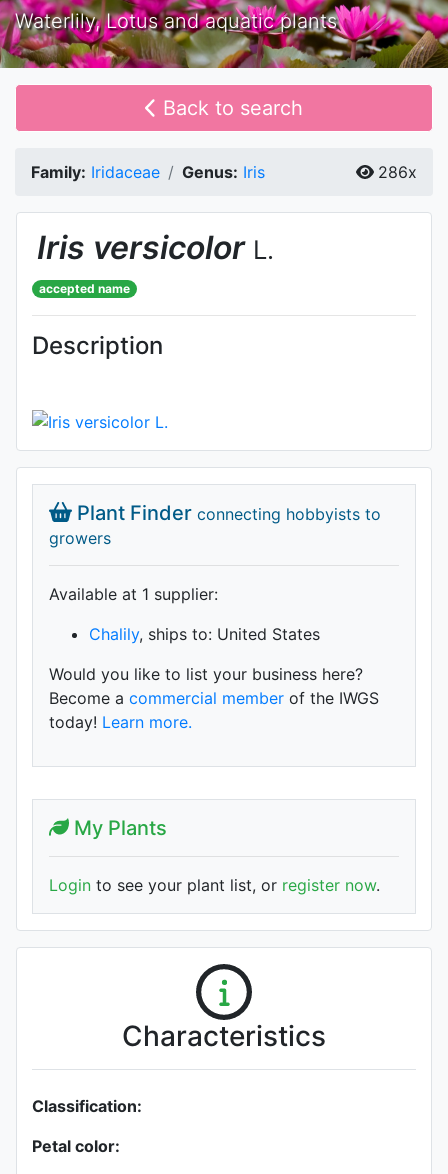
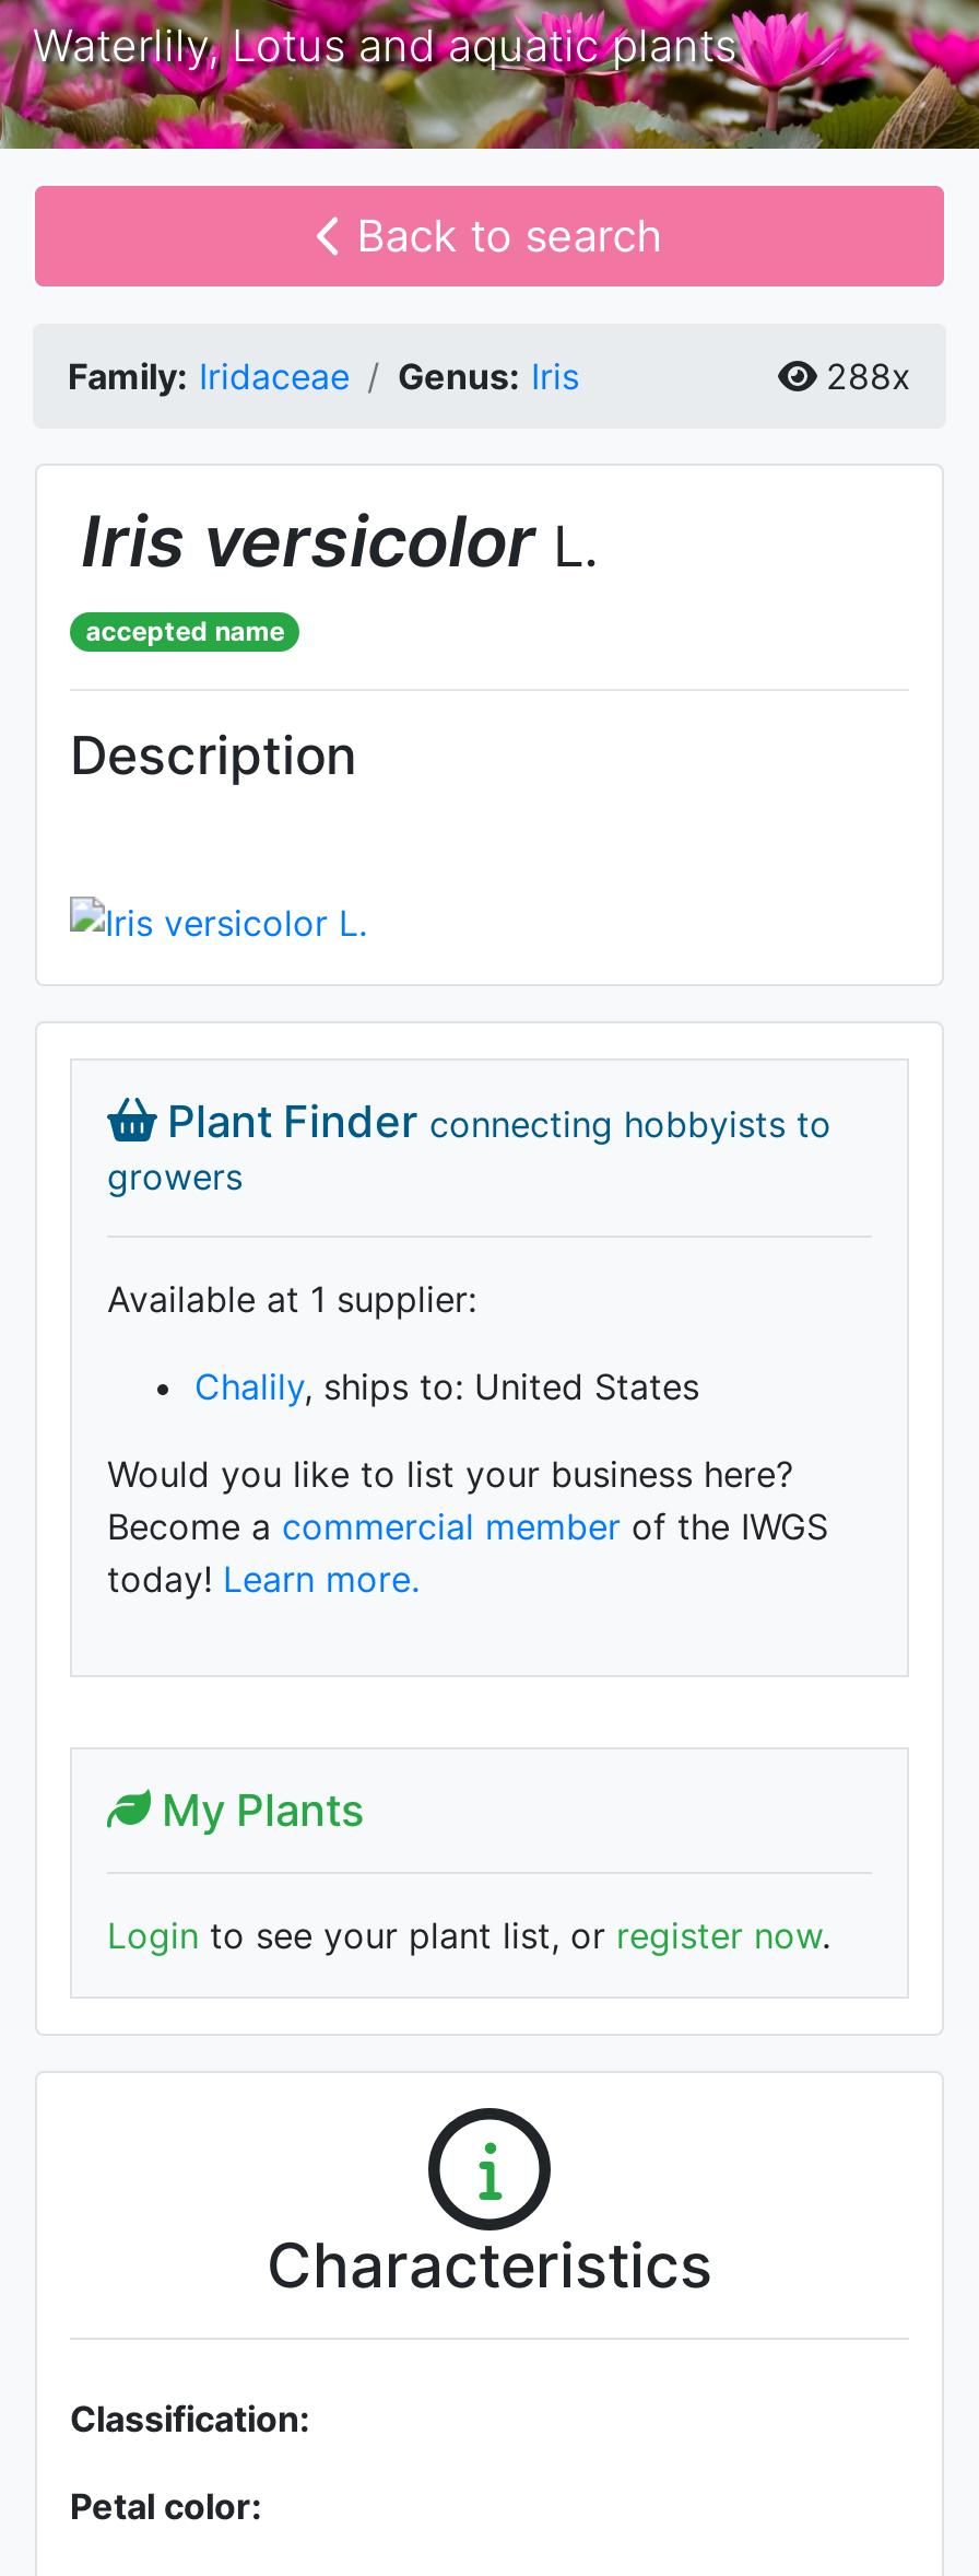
[378,162,417,182] 286x -> [826,354,911,398] 288x

